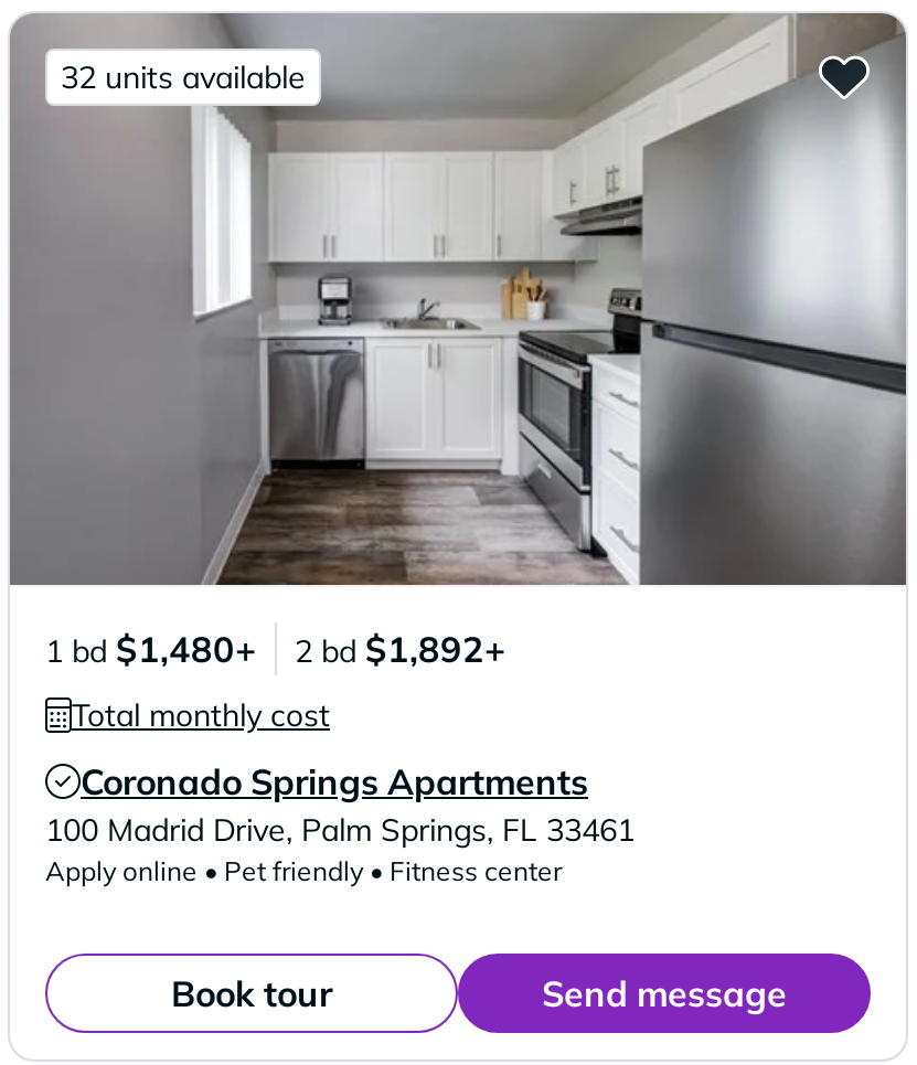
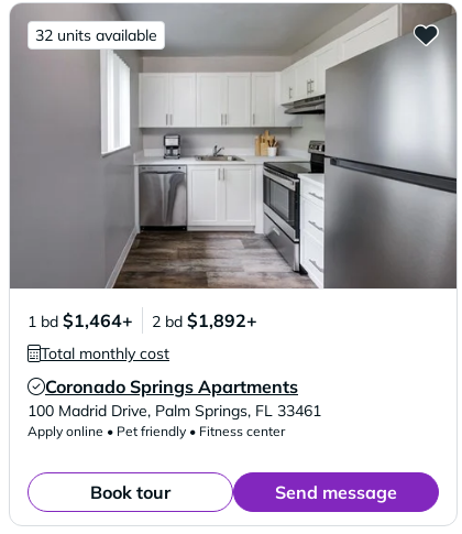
[45,627,507,671] 1 bd $1,480+ 2 bd $1,892+ -> [28,309,257,331] 1 bd $1,464+ 2 bd $1,892+

